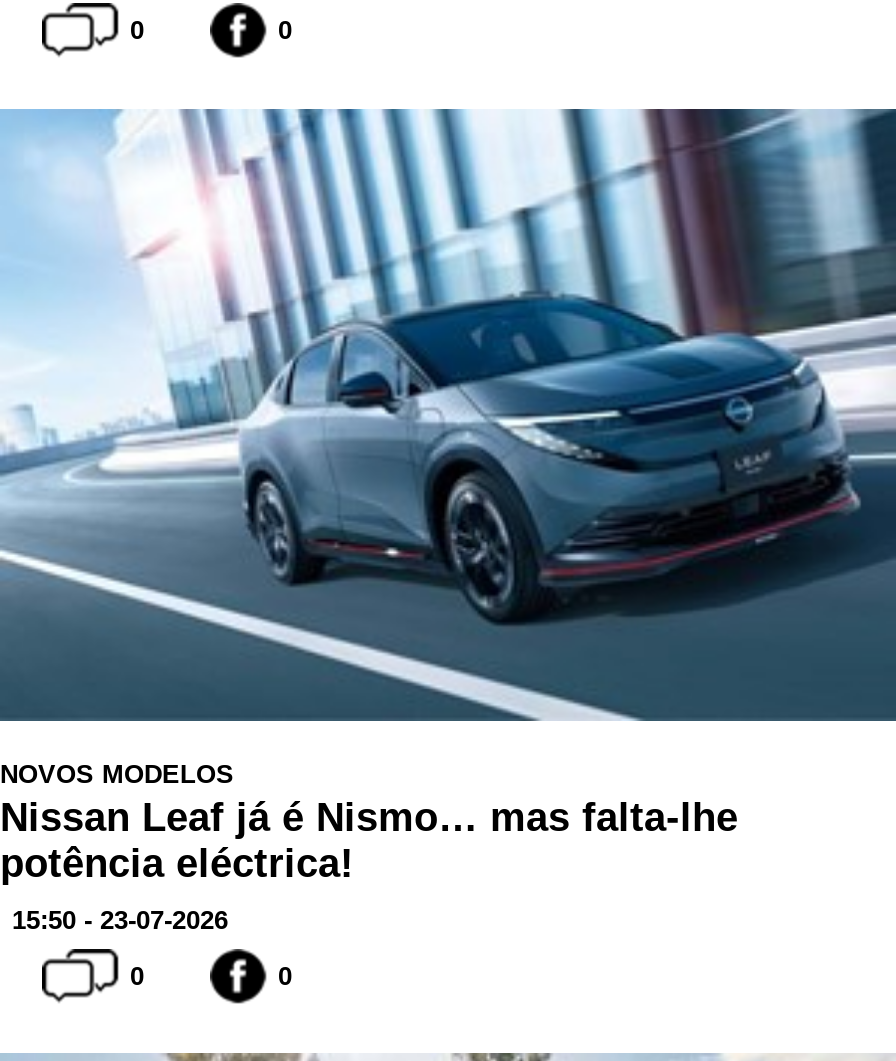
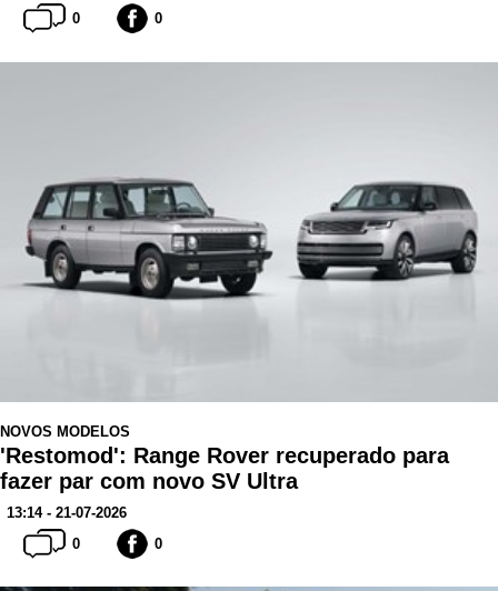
[0,109,890,884] [image] | Nissan Leaf já é Nismo… mas falta-lhe | potência eléctrica! -> [0,62,495,493] [image] | 'Restomod': Range Rover recuperado para | fazer par com novo SV Ultra
[12,904,228,934] 15:50 - 23-07-2026 -> [7,504,127,521] 13:14 - 21-07-2026

